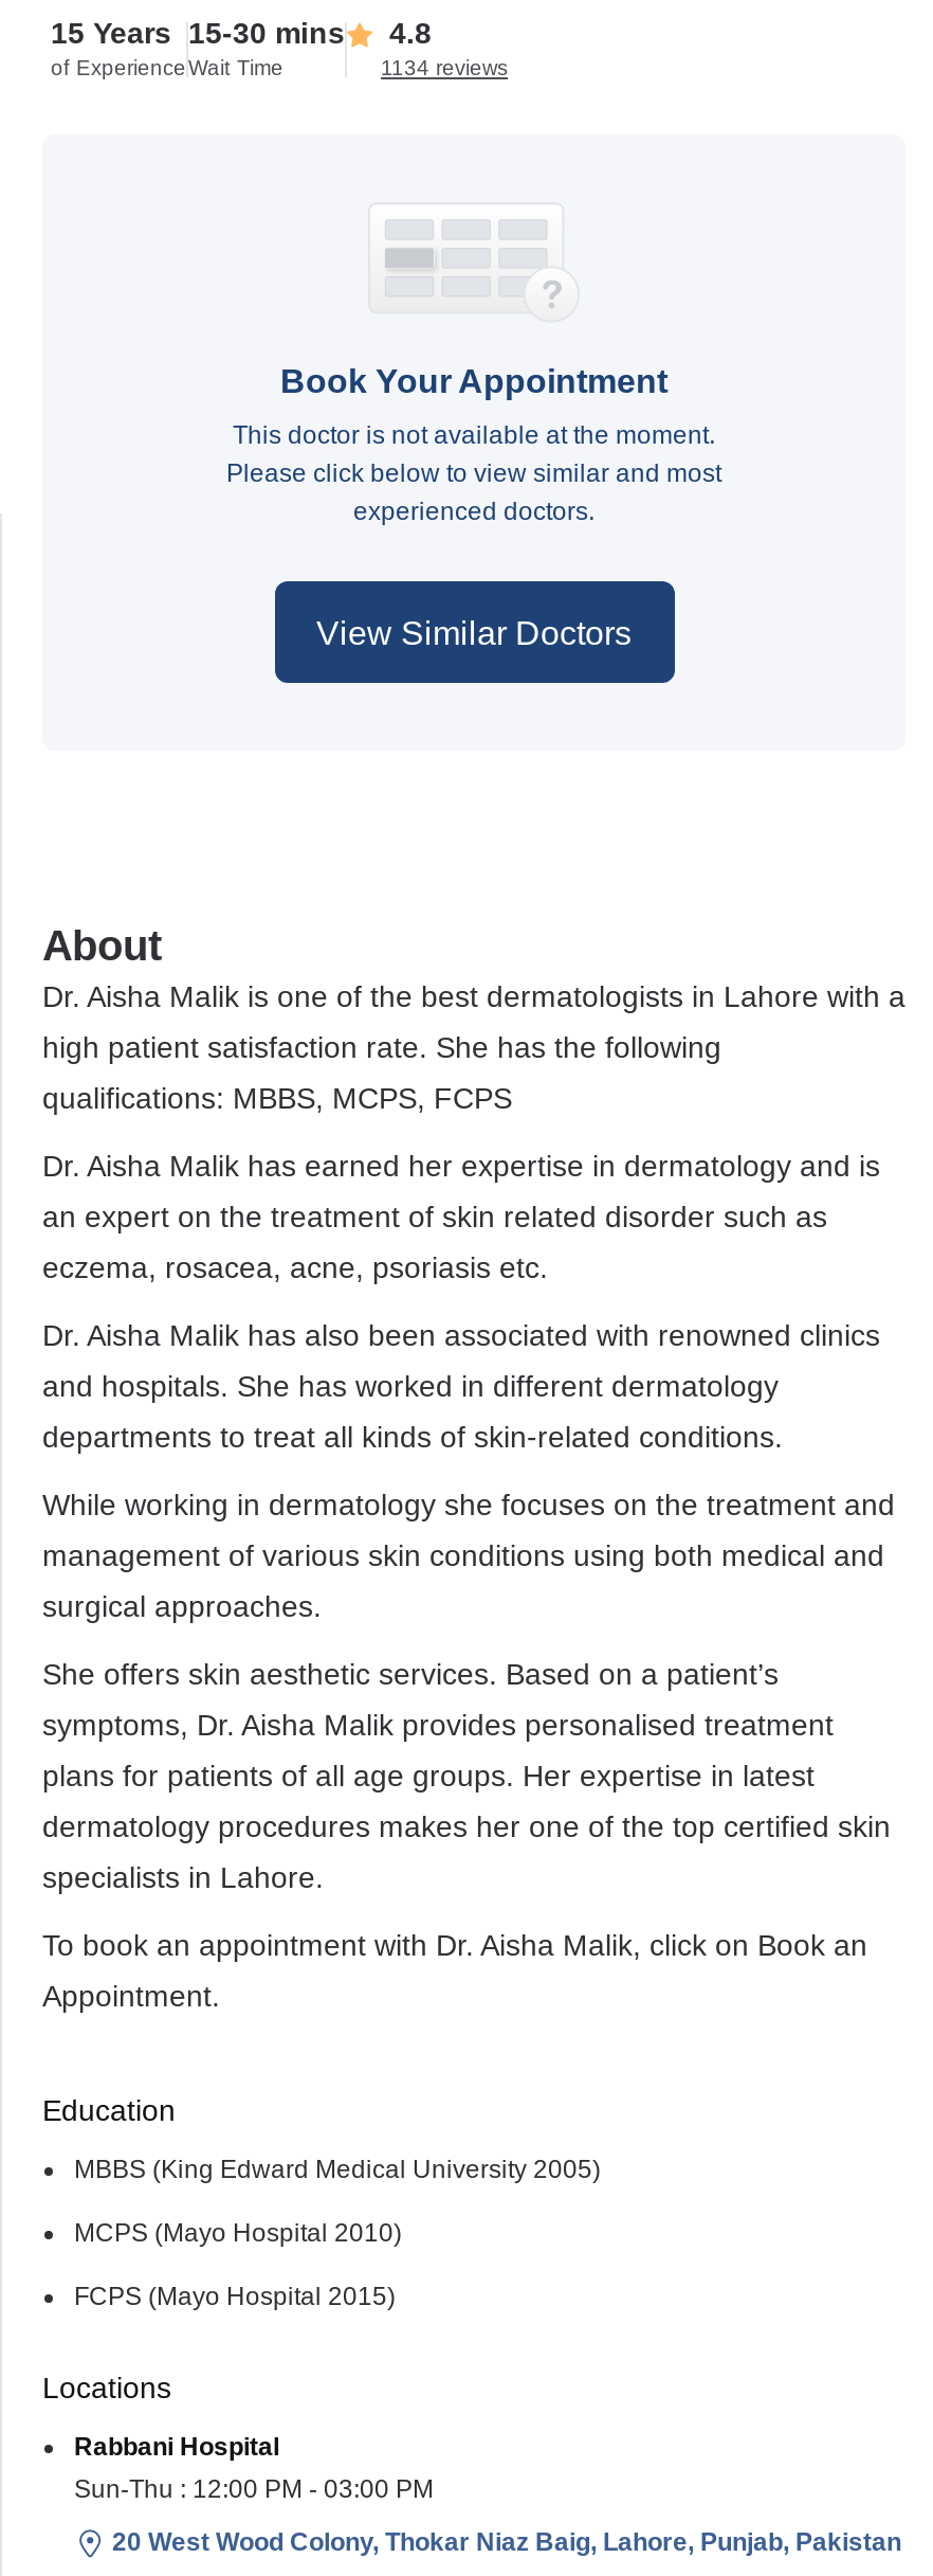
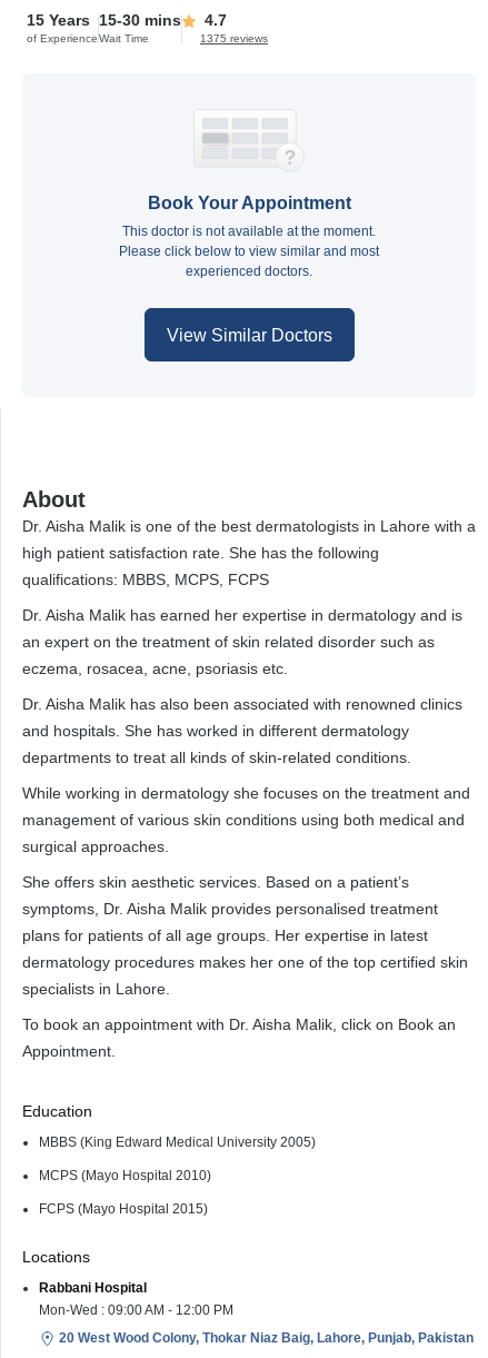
[51,16,432,50] 15 Years 15-30 mins 4.8 -> [27,11,227,29] 15 Years 15-30 mins 4.7
[381,57,508,80] 1134 reviews -> [200,32,268,45] 1375 reviews
[74,2475,434,2504] Sun-Thu : 12:00 PM - 03:00 PM -> [39,1303,233,1318] Mon-Wed : 09:00 AM - 12:00 PM

